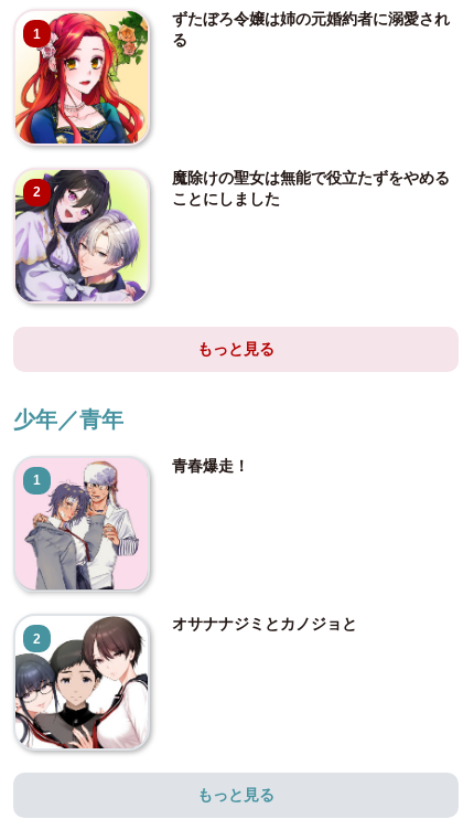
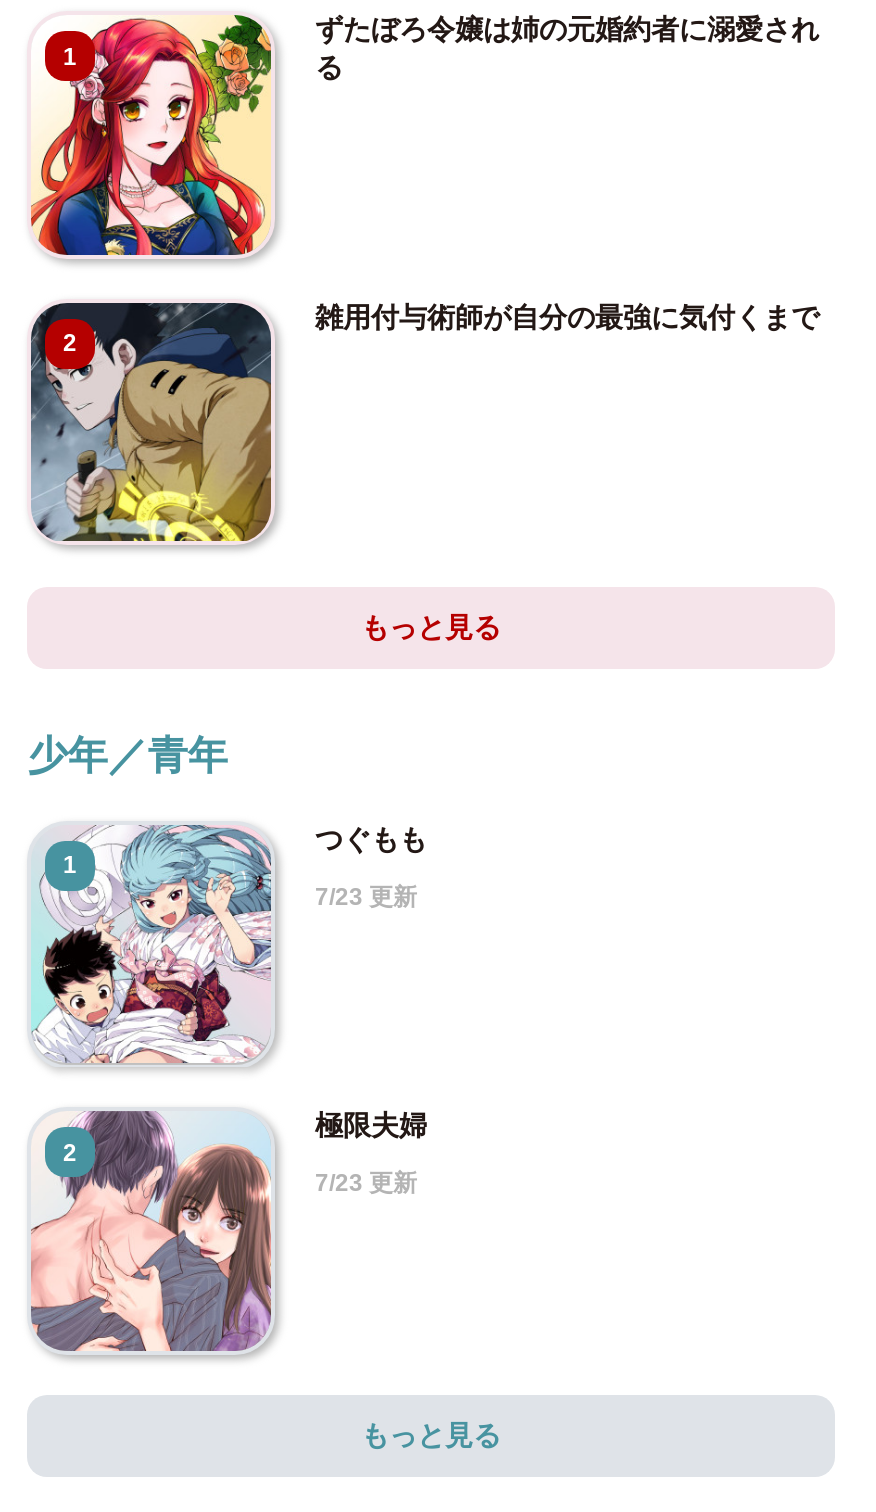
[14,169,450,302] [image] | 魔除けの聖女は無能で役立たずをやめる | ことにしました -> [29,301,819,543] [image] | 雑用付与術師が自分の最強に気付くまで
[15,457,249,591] [image] | 青春爆走！ -> [31,822,427,1063] [image] | つぐもも | 7/23 更新
[14,615,357,749] [image] | オサナナジミとカノジョと -> [29,1109,427,1353] [image] | 極限夫婦 | 7/23 更新

